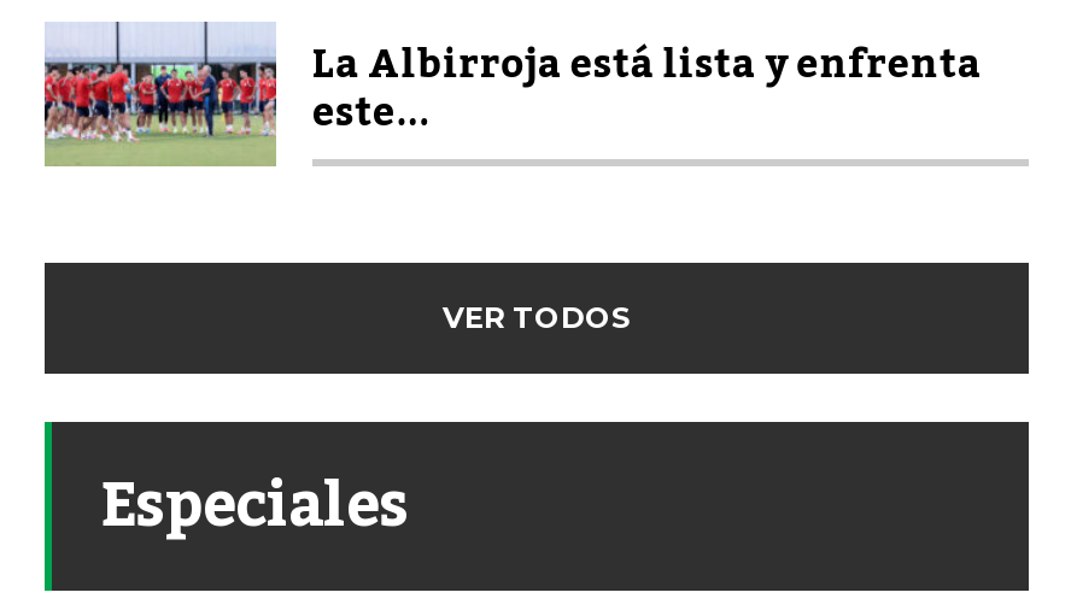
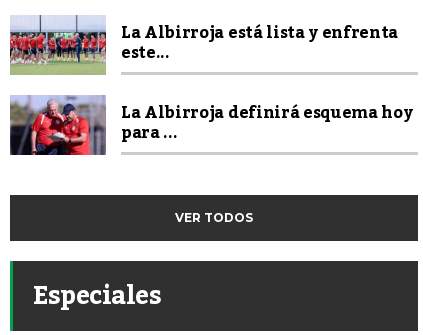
none -> [9,95,412,156] [image] | La Albirroja definirá esquema hoy | para ...

